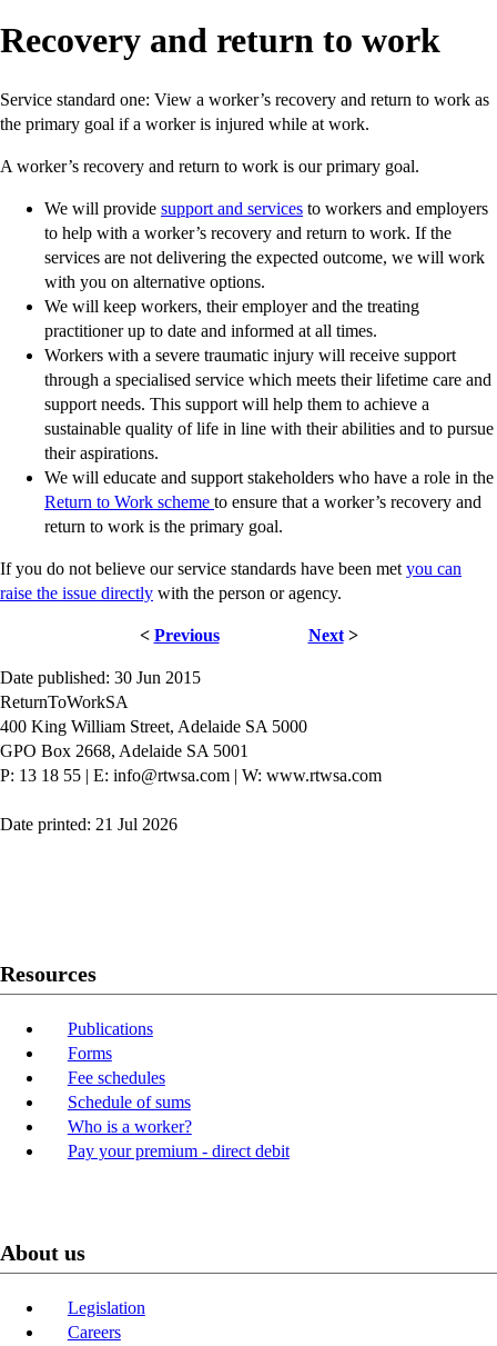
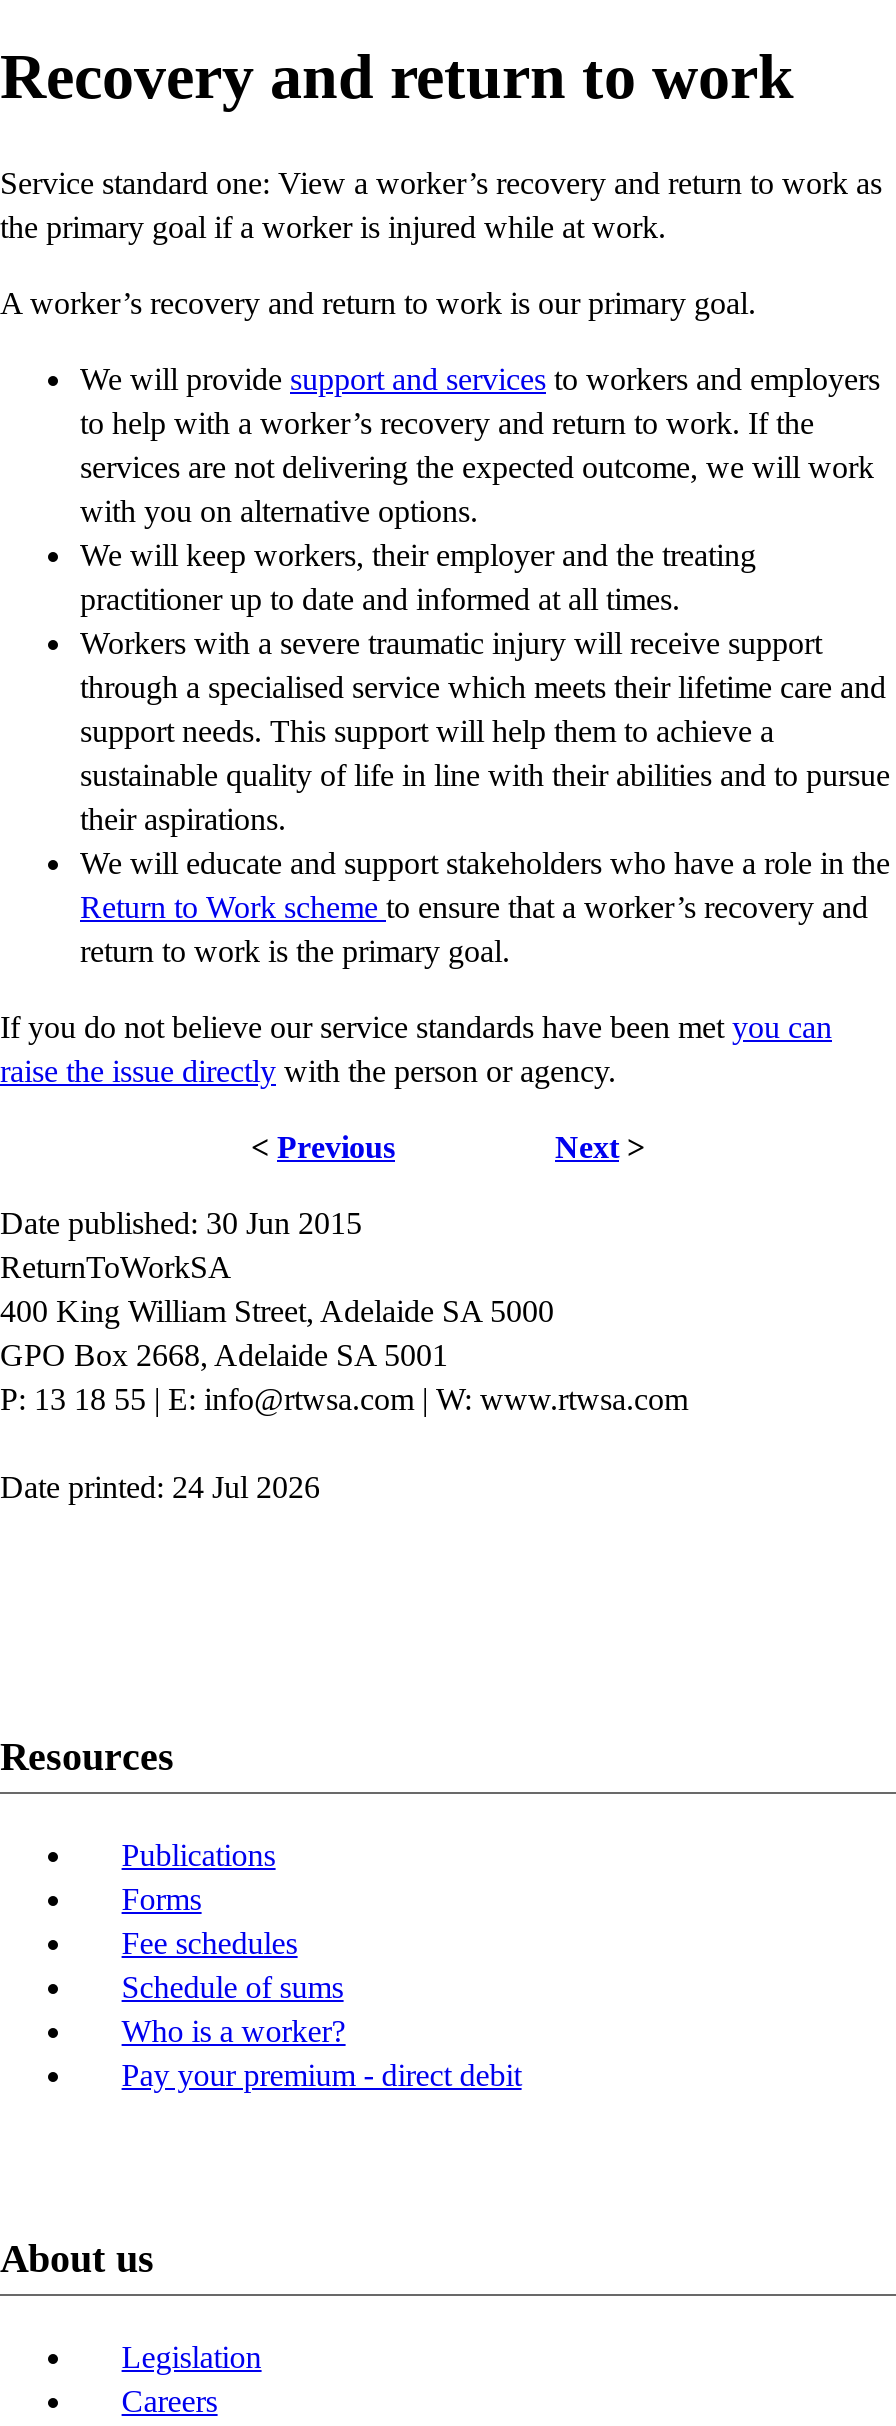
[0,815,177,834] Date printed: 21 Jul 2026 -> [0,1470,320,1504] Date printed: 24 Jul 2026

